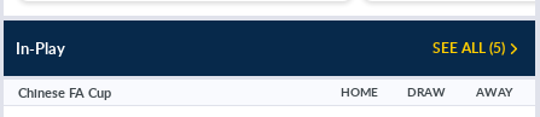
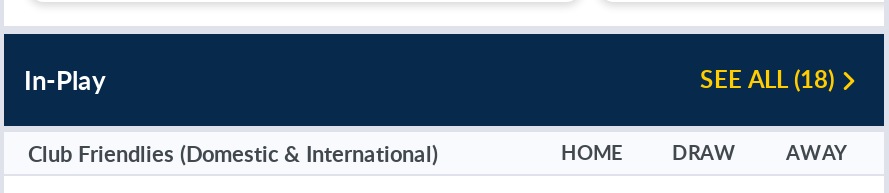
[432,38,505,58] SEE ALL (5) -> [700,62,834,96] SEE ALL (18)
[18,83,111,102] Chinese FA Cup -> [28,138,438,168] Club Friendlies (Domestic & International)

